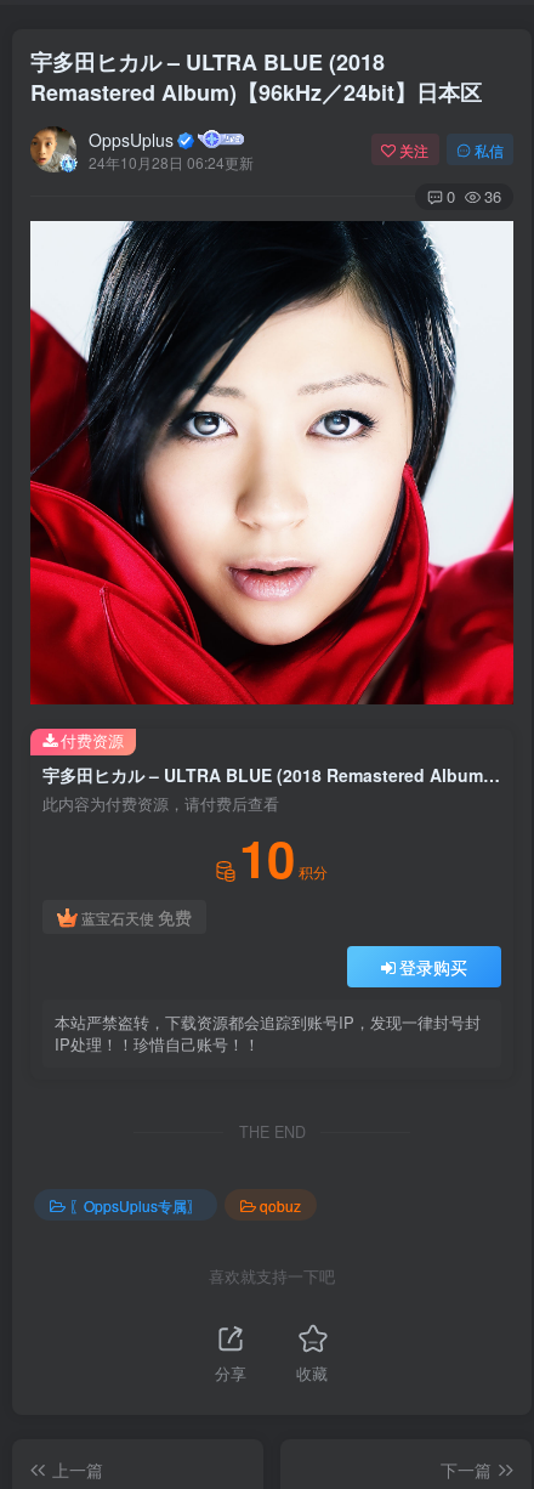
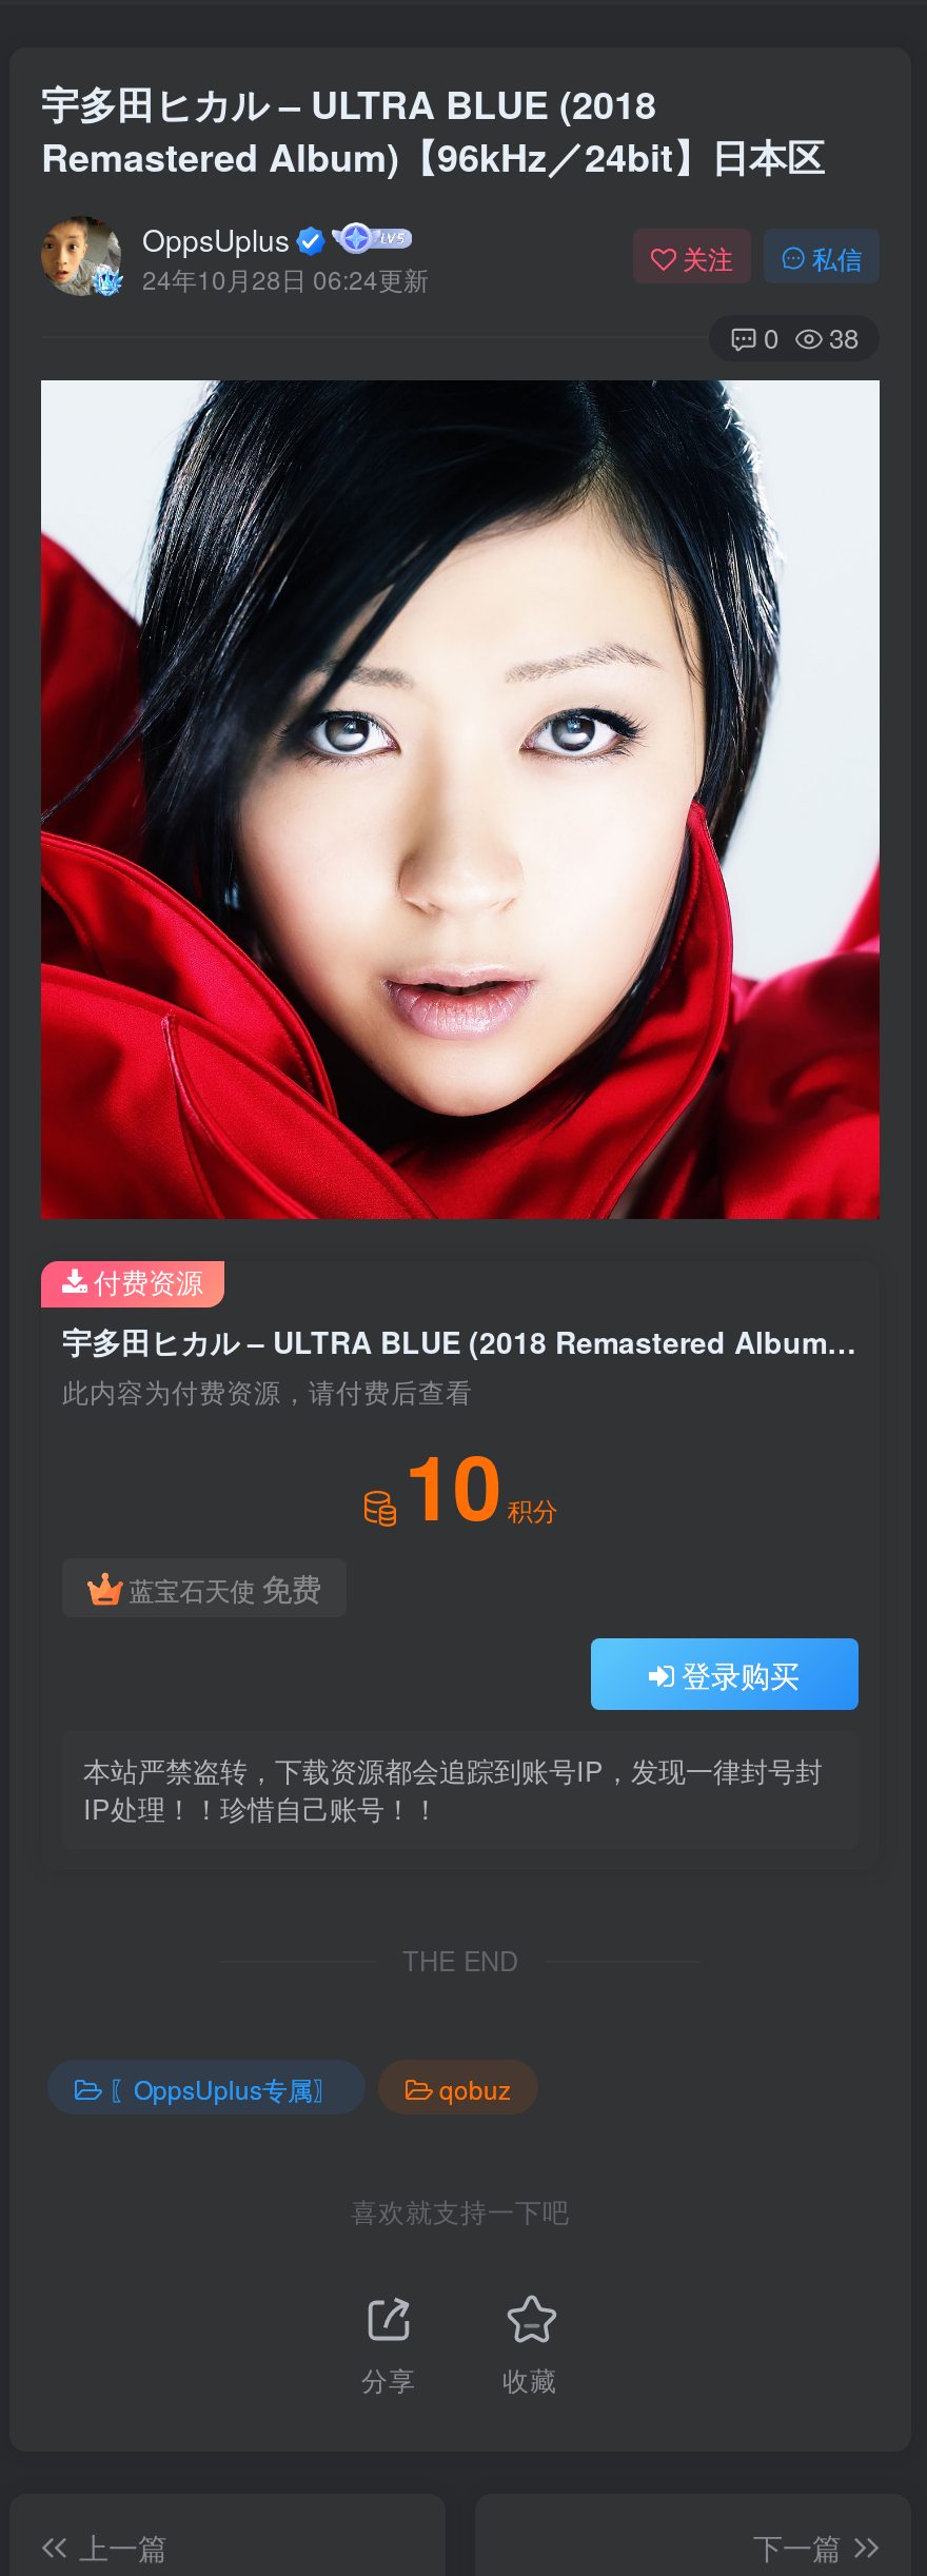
[447,185,501,208] 0 36 -> [764,317,859,357] 0 38

